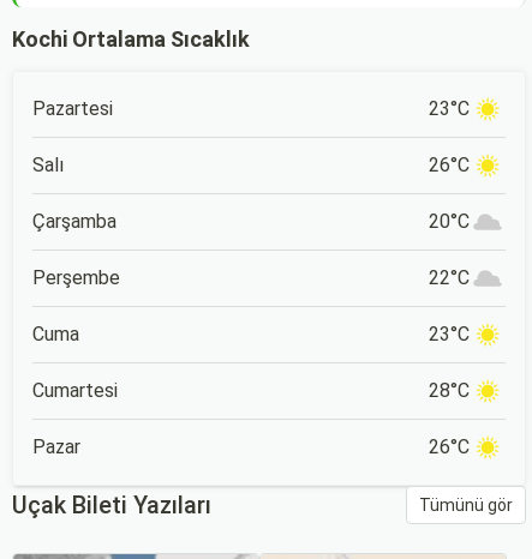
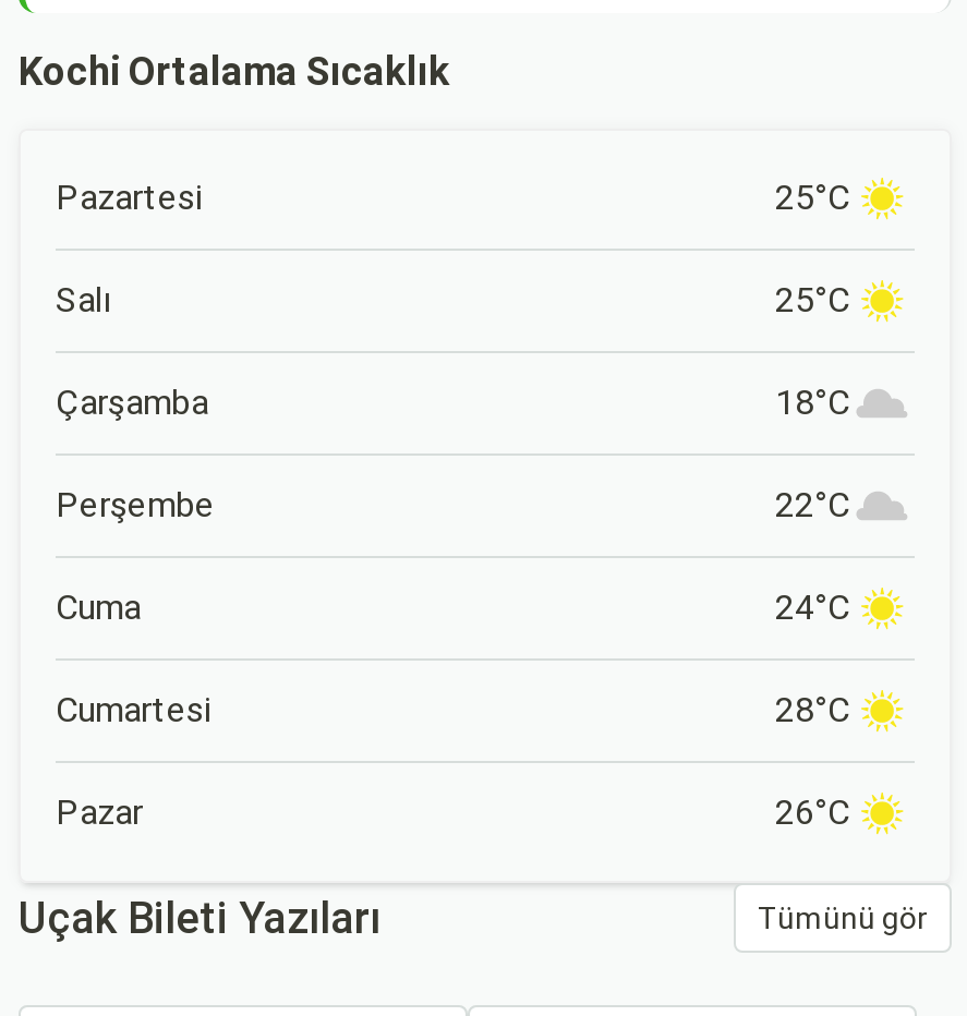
[429,97,470,120] 23°C -> [775,177,849,218] 25°C
[429,154,470,176] 26°C -> [775,279,849,320] 25°C
[429,210,470,233] 20°C -> [775,382,849,423] 18°C
[429,323,470,345] 23°C -> [775,586,849,628] 24°C

